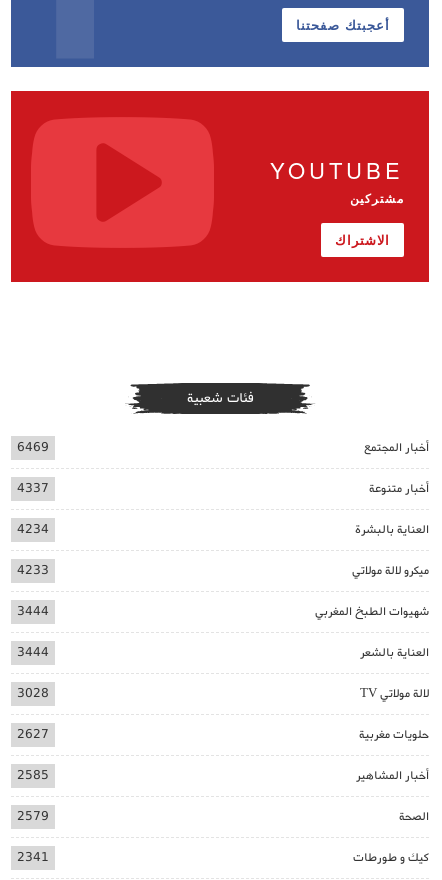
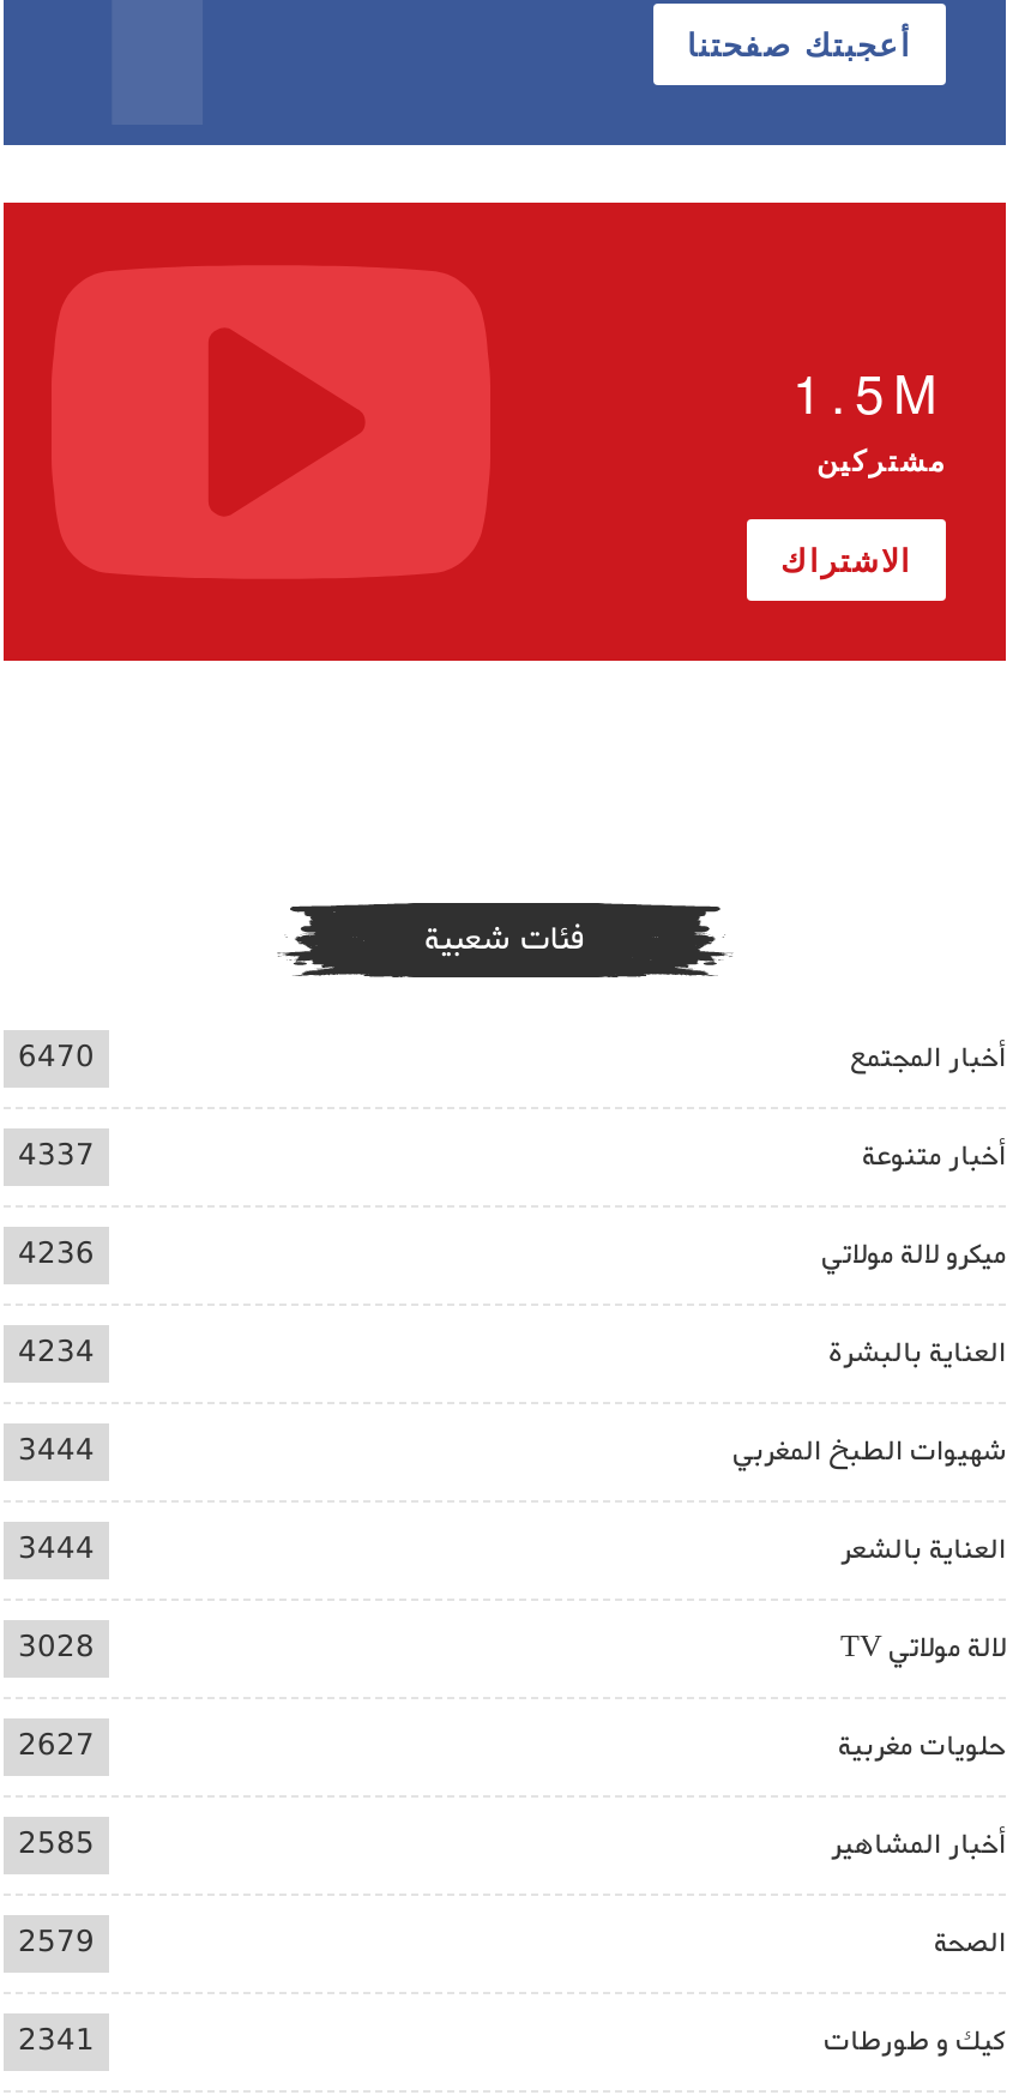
[270,154,404,185] YOUTUBE -> [792,354,946,429] 1.5M
[17,438,49,457] 6469 -> [18,1035,95,1080] 6470
none -> [18,1232,95,1277] 4236
moved [17,520,429,539] -> [18,1330,1006,1375]: العناية بالبشرة | 4234
[17,561,49,580] 4233 -> none
moved [352,561,429,580] -> [821,1232,1006,1277]: ميكرو لالة مولاتي

